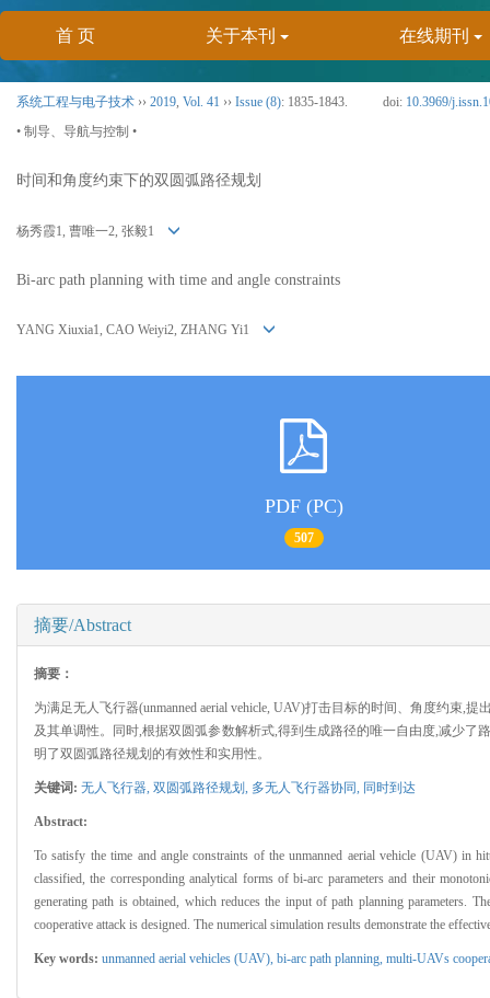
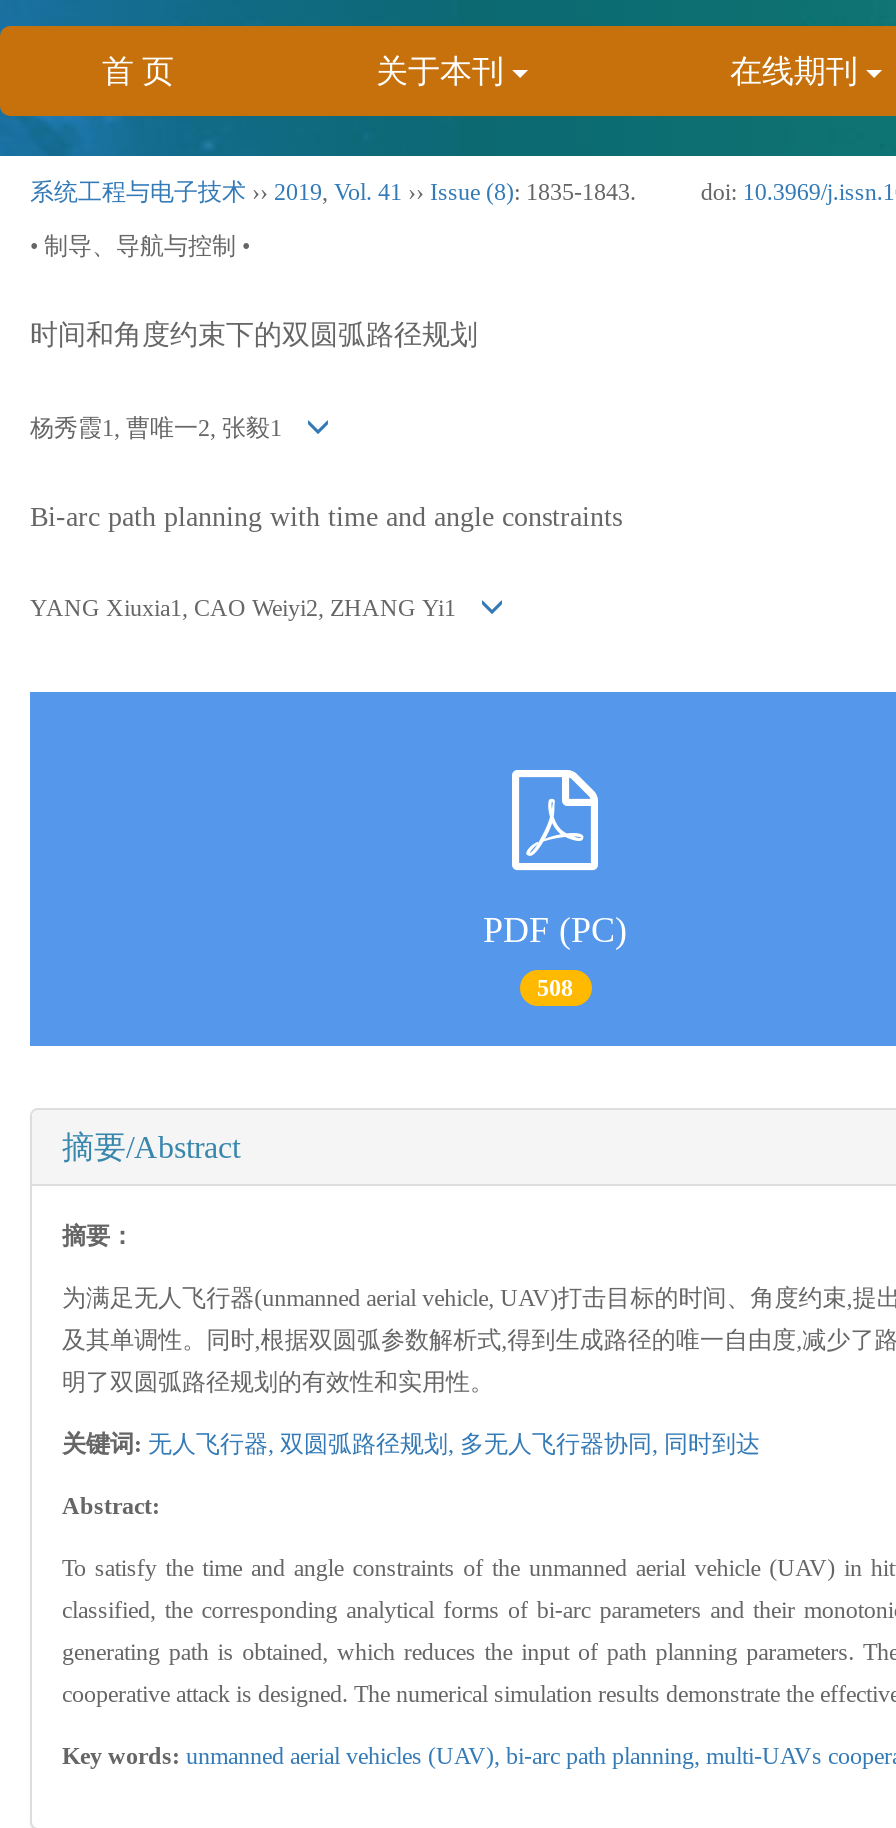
[294,530,313,545] 507 -> [537,974,573,1002] 508

